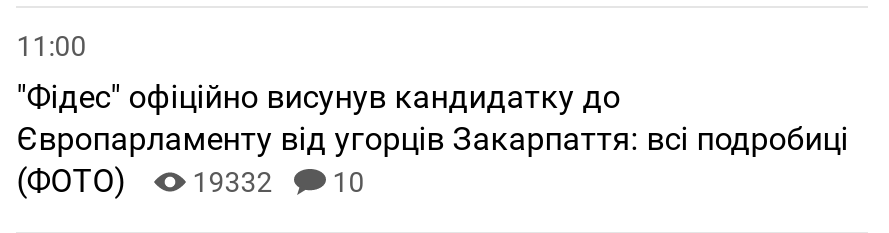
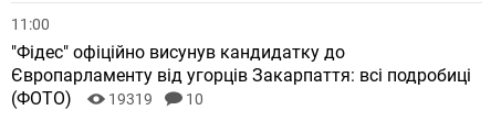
[16,163,364,201] (ФОТО) 19332 10 -> [11,88,204,109] (ФОТО) 19319 10

